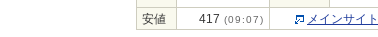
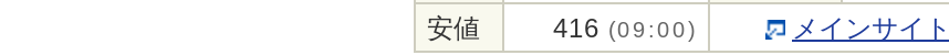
[199,12,264,26] 417 (09:07) -> [553,13,697,44] 416 (09:00)

